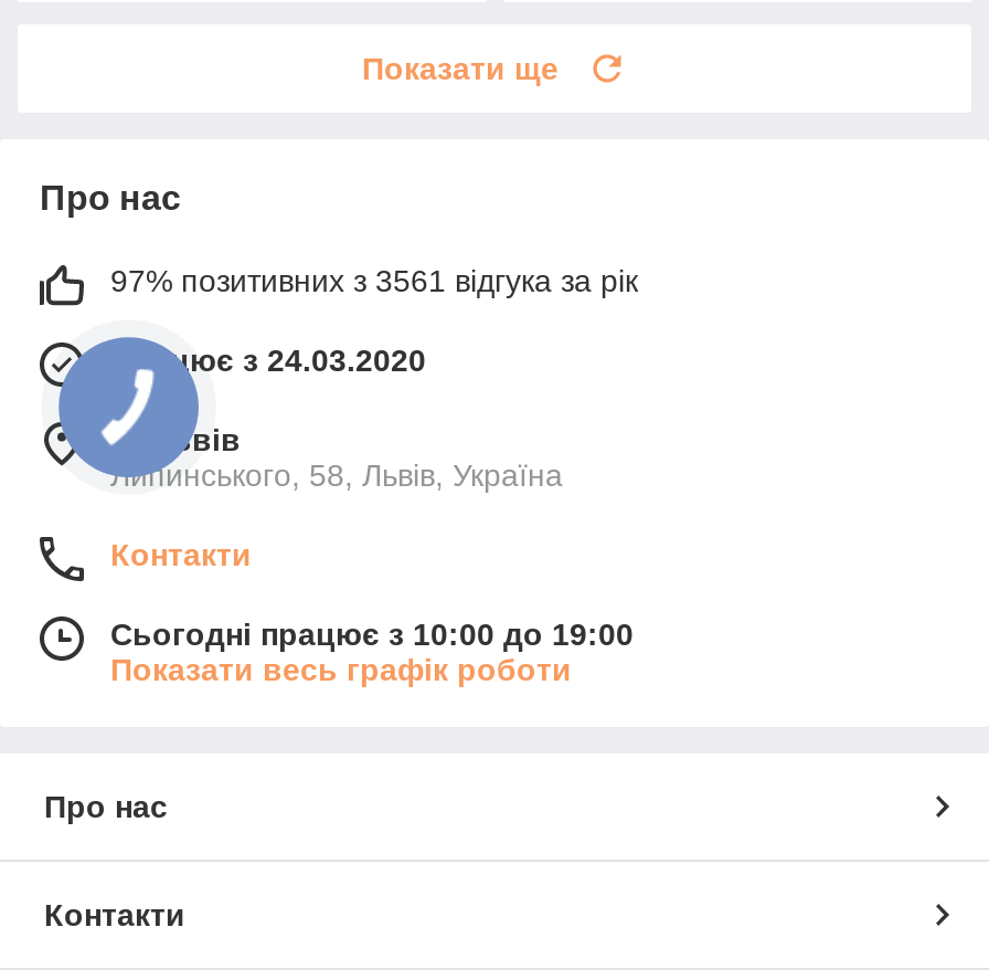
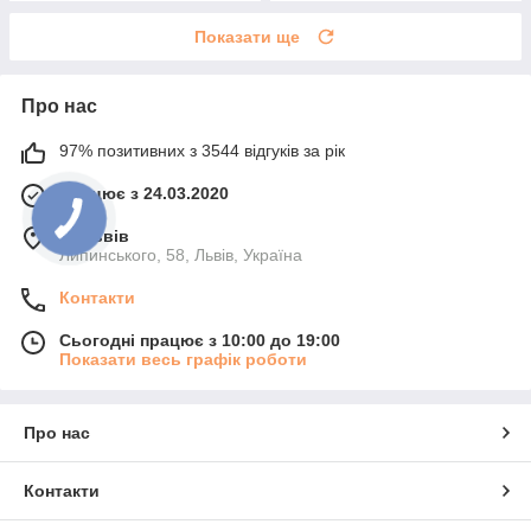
[110,262,638,298] 97% позитивних з 3561 відгука за рік -> [59,141,345,160] 97% позитивних з 3544 відгуків за рік

